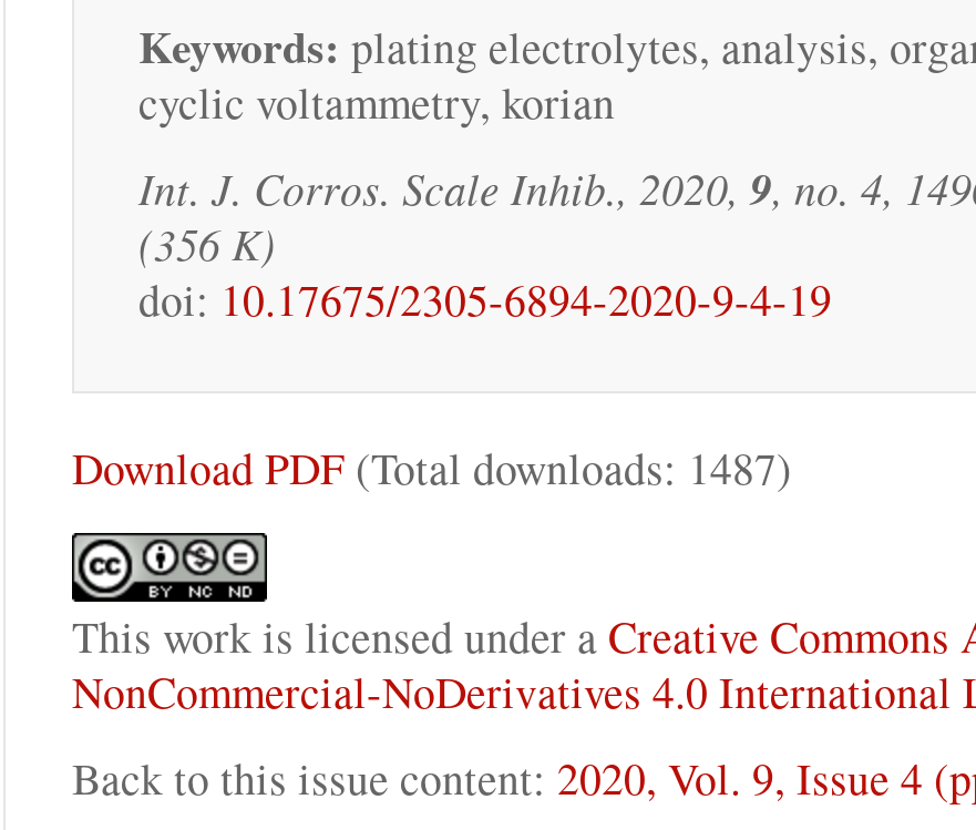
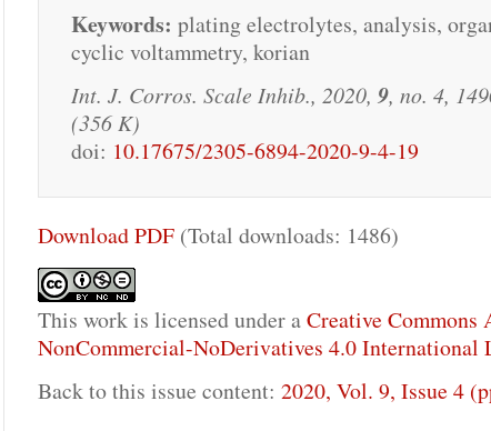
[72,437,792,497] Download PDF (Total downloads: 1487) -> [38,220,399,250] Download PDF (Total downloads: 1486)

